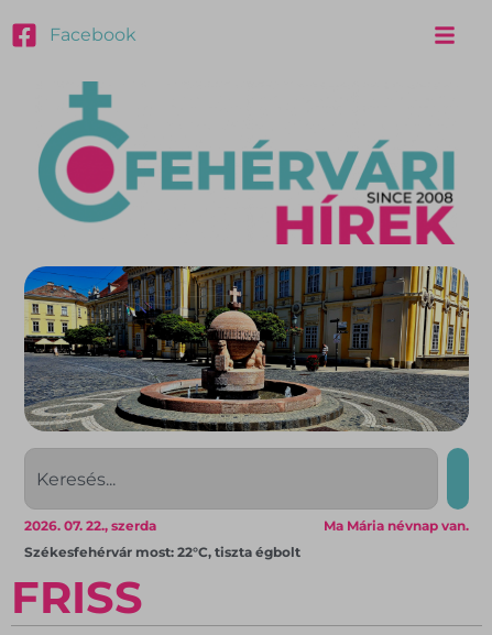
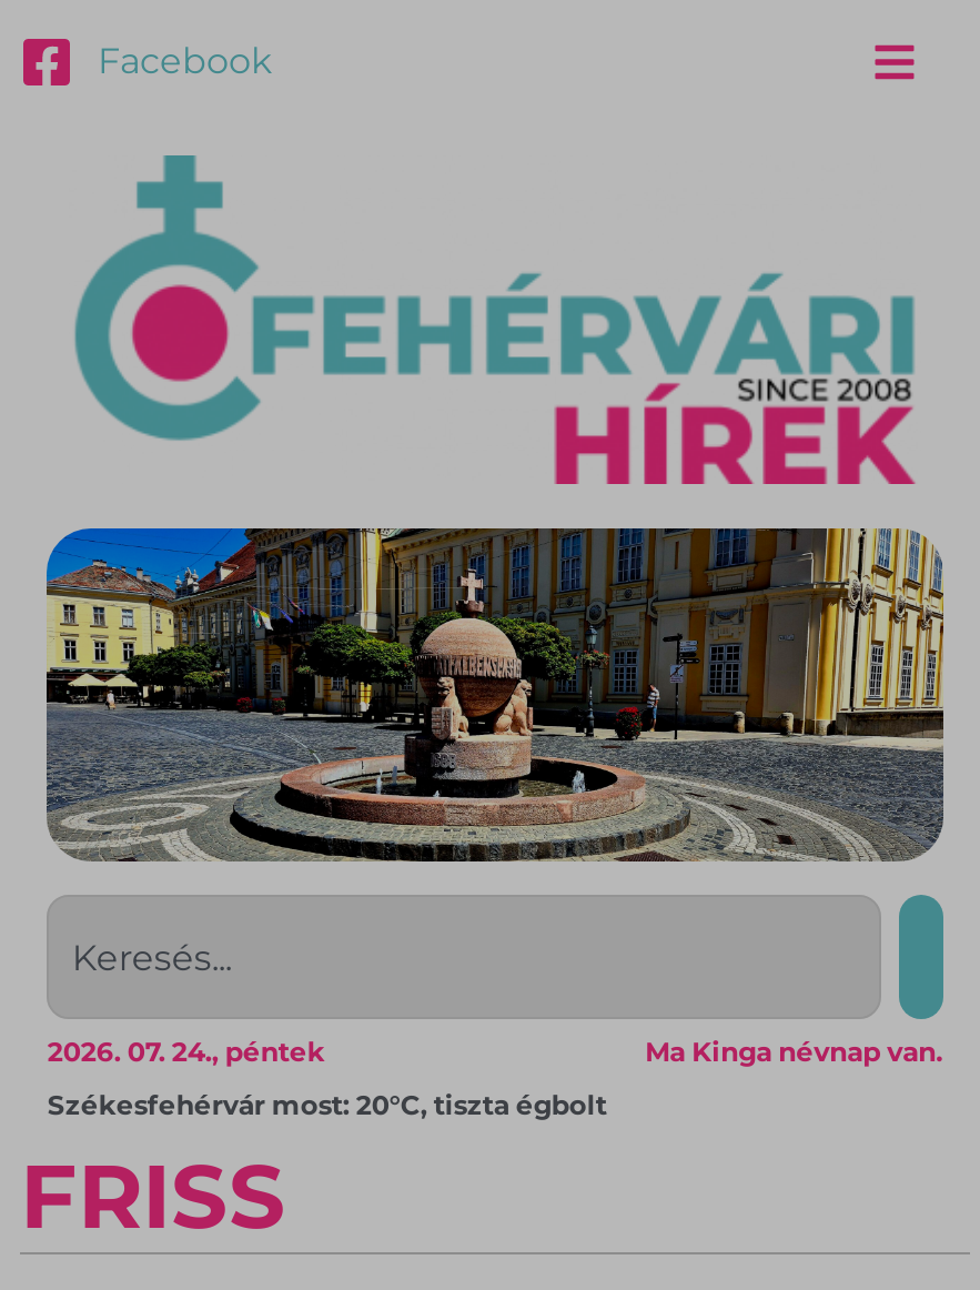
[25,517,468,534] Ma Mária névnap van. | 2026. 07. 22., szerda -> [48,1035,942,1068] Ma Kinga névnap van. | 2026. 07. 24., péntek
[25,544,301,560] Székesfehérvár most: 22°C, tiszta égbolt -> [48,1088,607,1121] Székesfehérvár most: 20°C, tiszta égbolt

